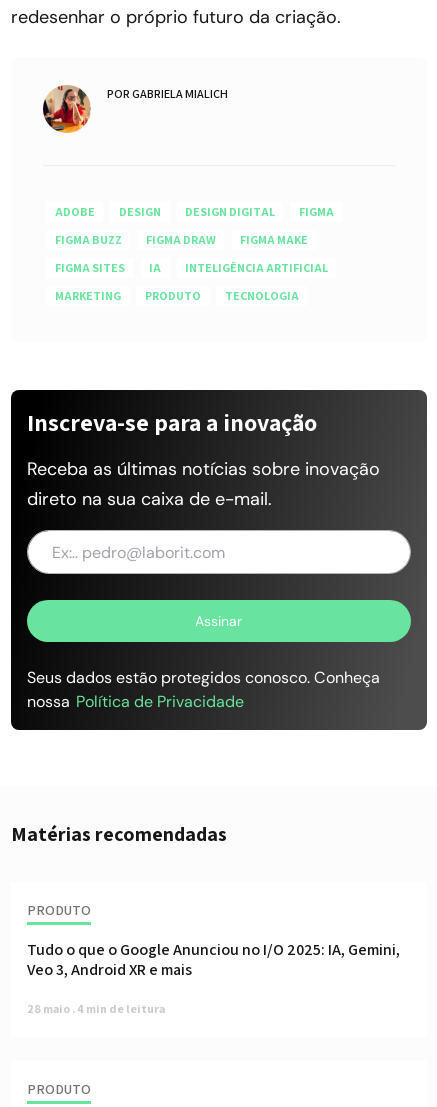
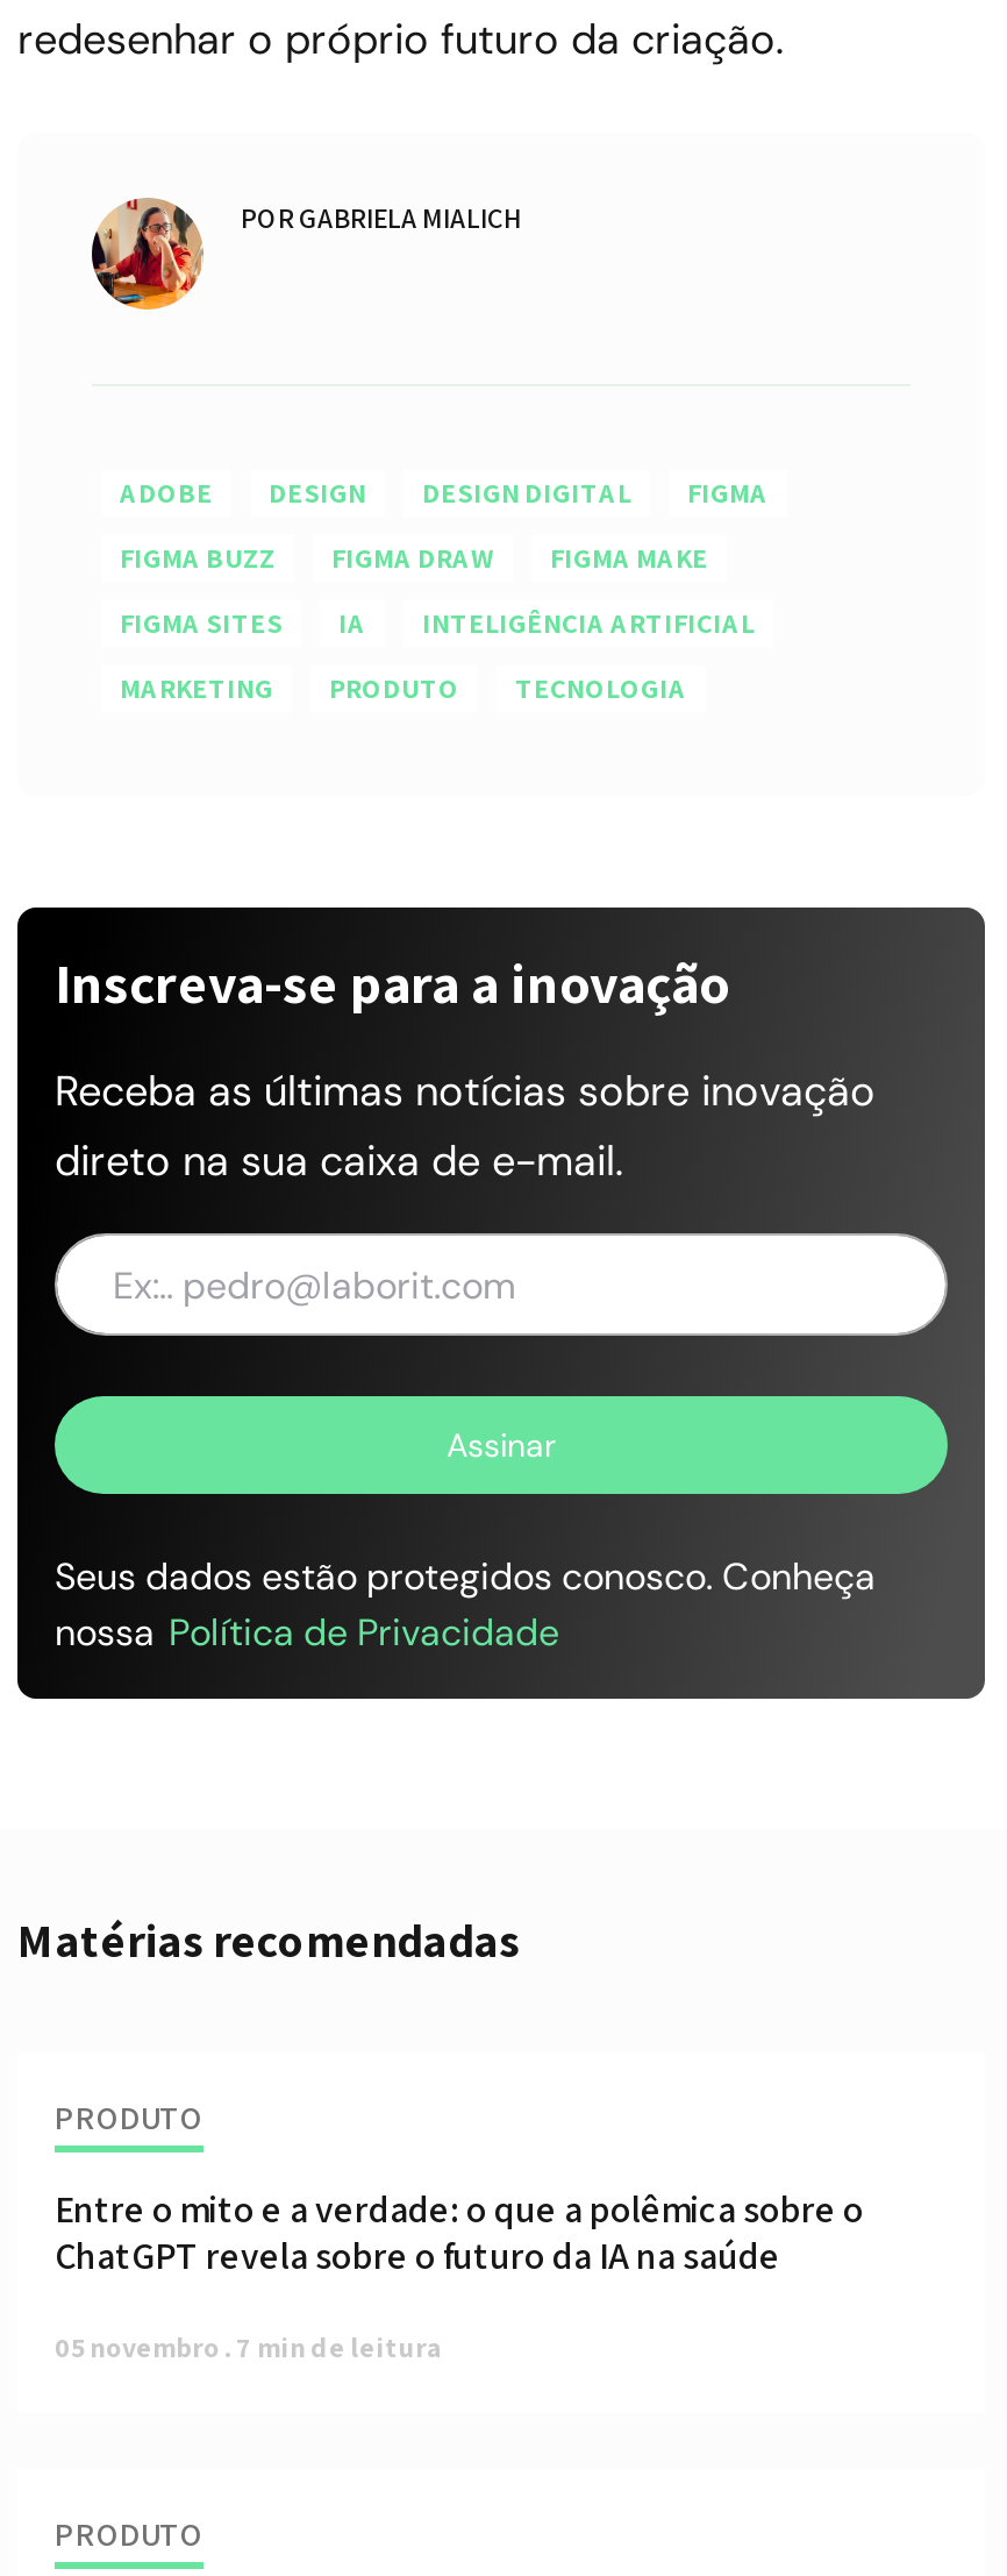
[27,939,400,980] Tudo o que o Google Anunciou no I/O 2025: IA, Gemini, | Veo 3, Android XR e mais -> [55,2185,864,2280] Entre o mito e a verdade: o que a polêmica sobre o | ChatGPT revela sobre o futuro da IA na saúde
[27,1001,165,1016] 28 maio . 4 min de leitura -> [55,2329,441,2364] 05 novembro . 7 min de leitura

